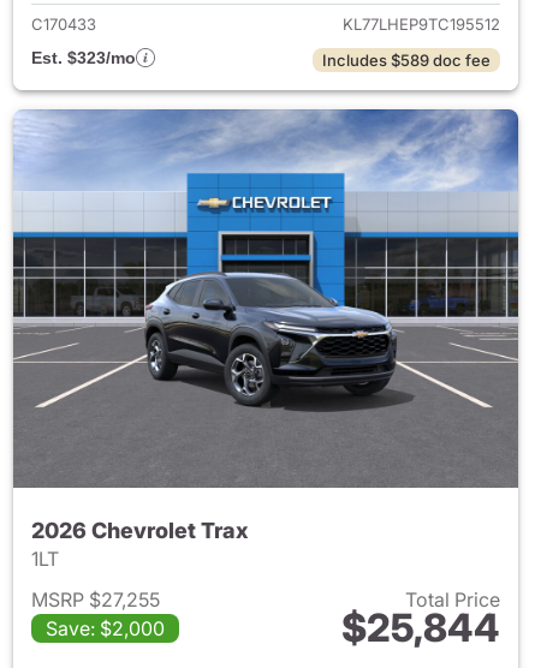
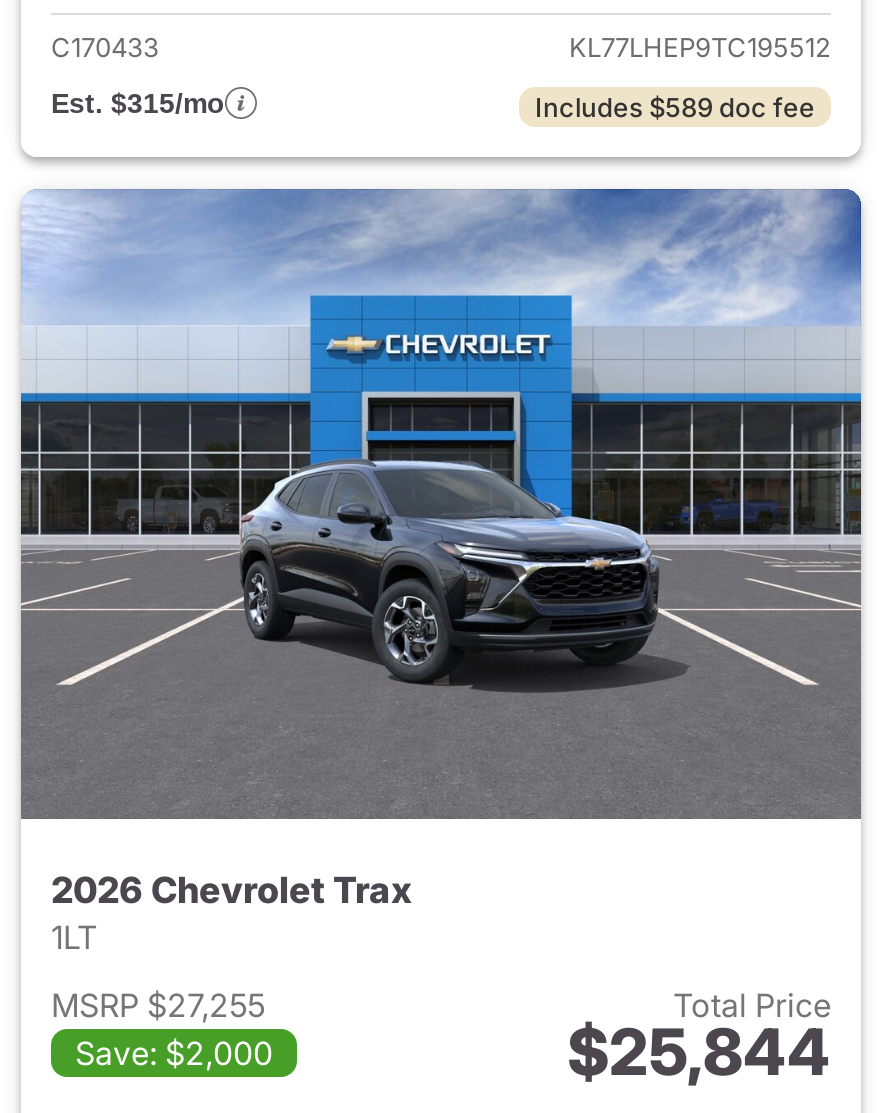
[31,48,136,67] Est. $323/mo -> [51,87,225,119] Est. $315/mo

